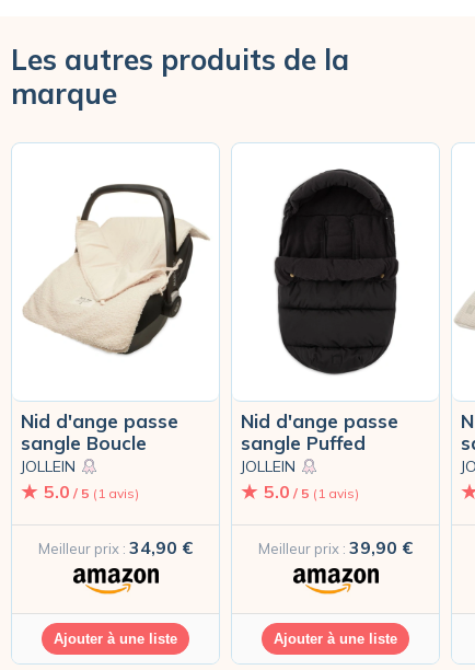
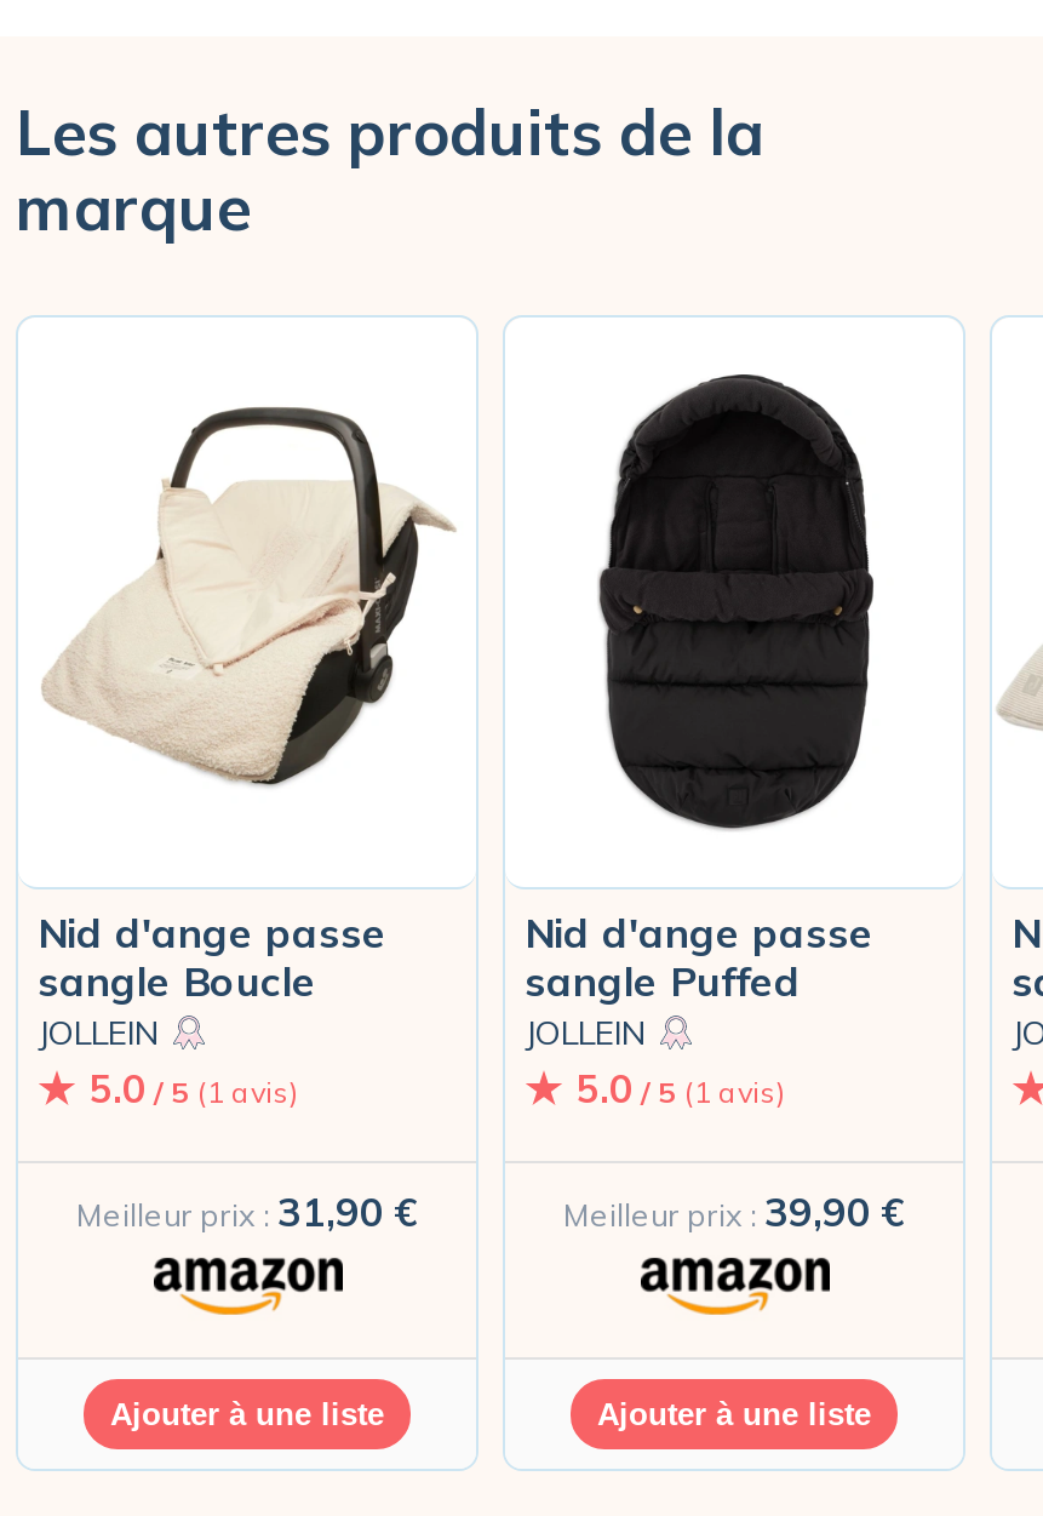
[38,537,193,559] Meilleur prix : 34,90 € -> [76,1189,418,1237] Meilleur prix : 31,90 €

